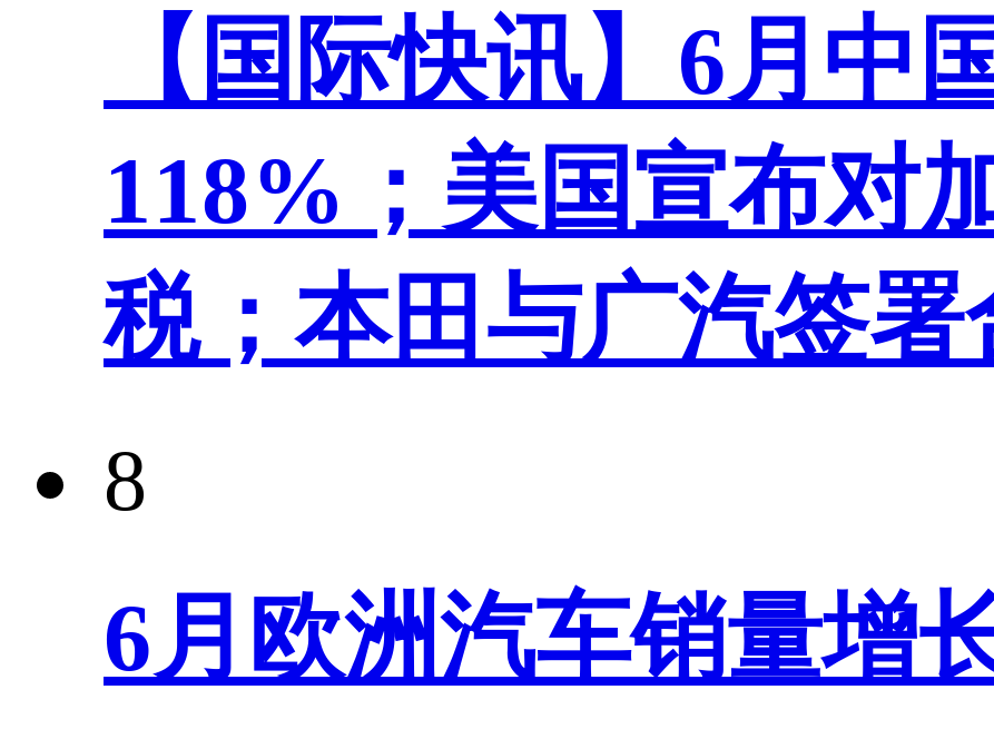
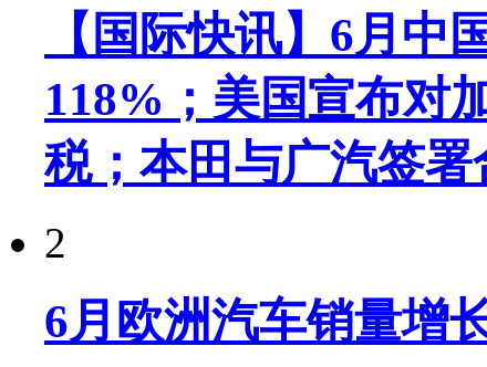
[104,432,148,528] 8 -> [44,219,66,267] 2

